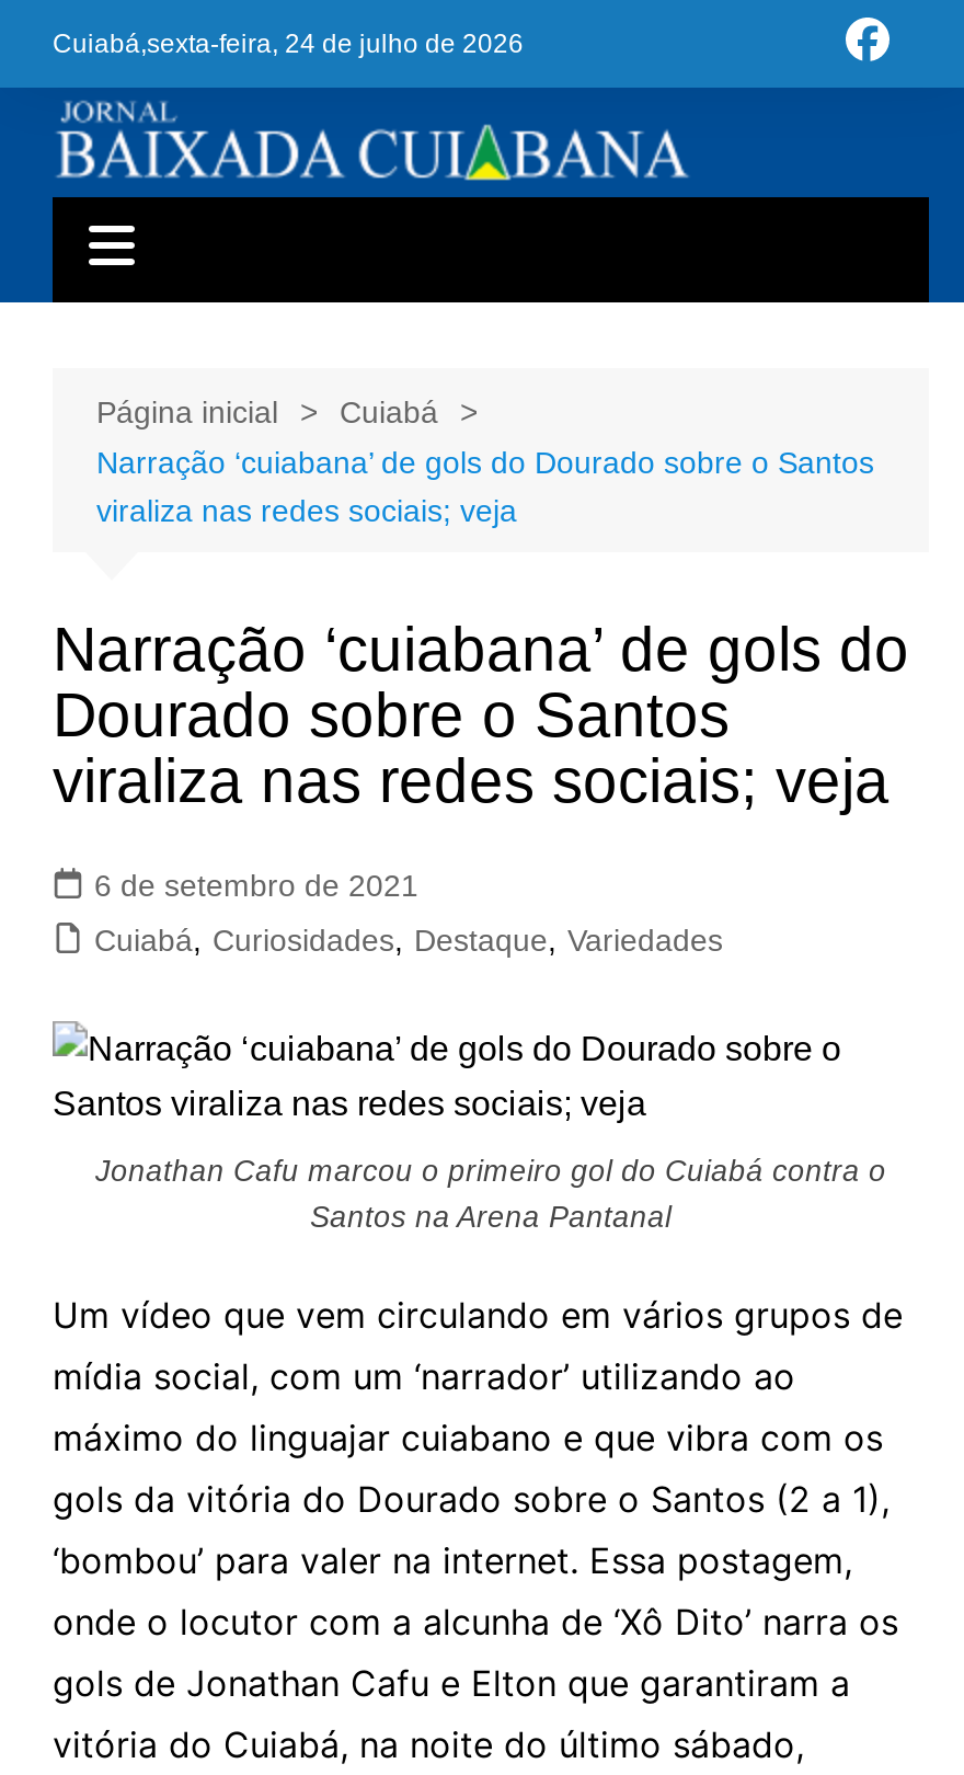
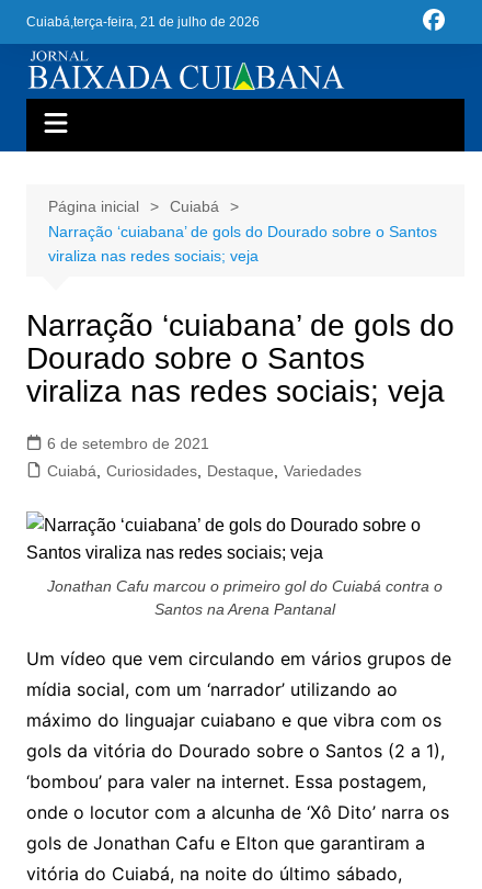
[53,27,524,58] Cuiabá,sexta-feira, 24 de julho de 2026 -> [26,14,260,29] Cuiabá,terça-feira, 21 de julho de 2026

